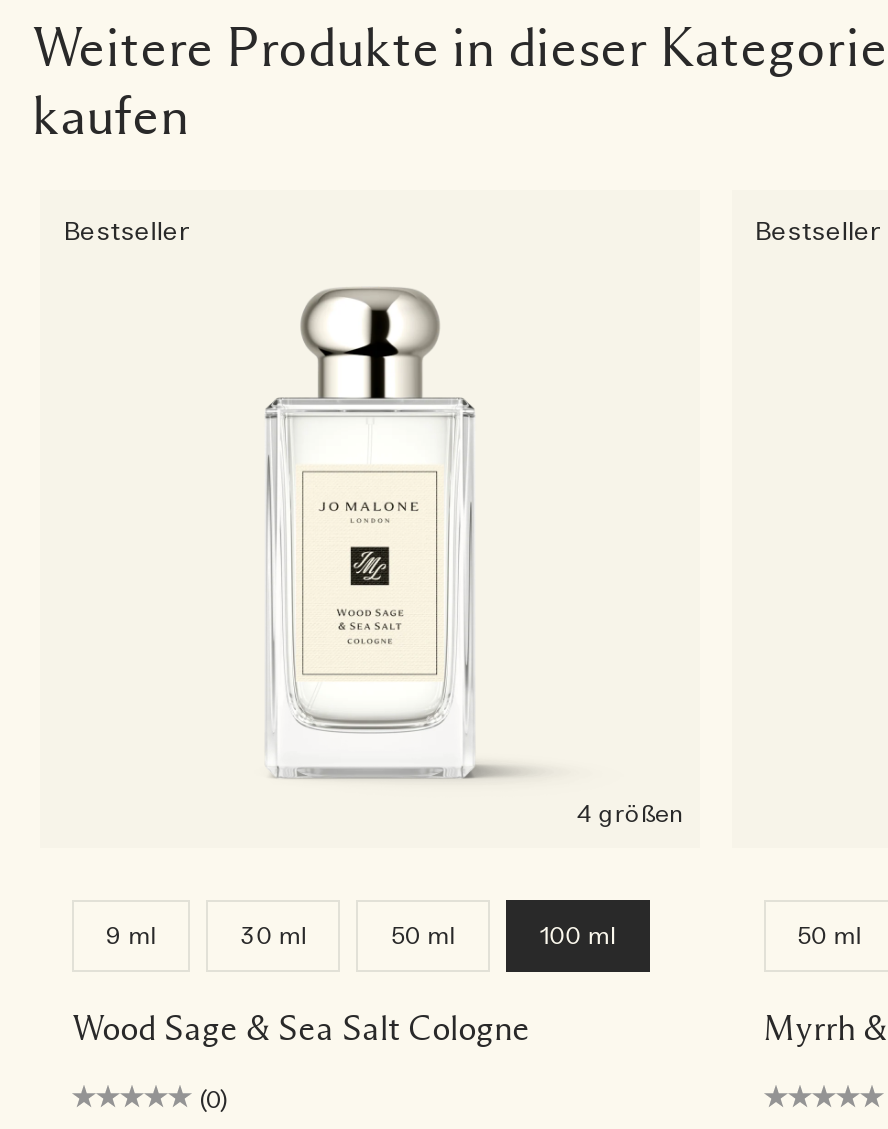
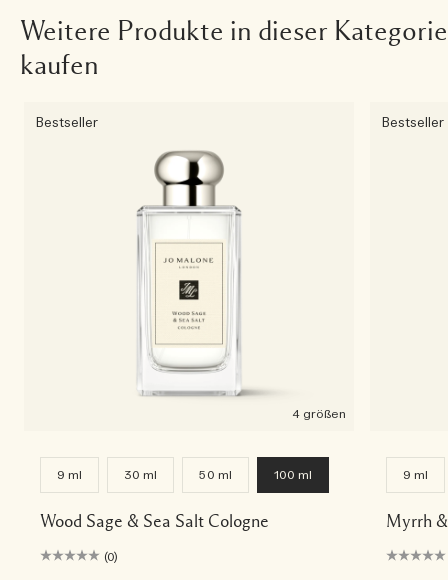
[797,920,862,952] 50 ml -> [403,467,428,483] 9 ml

